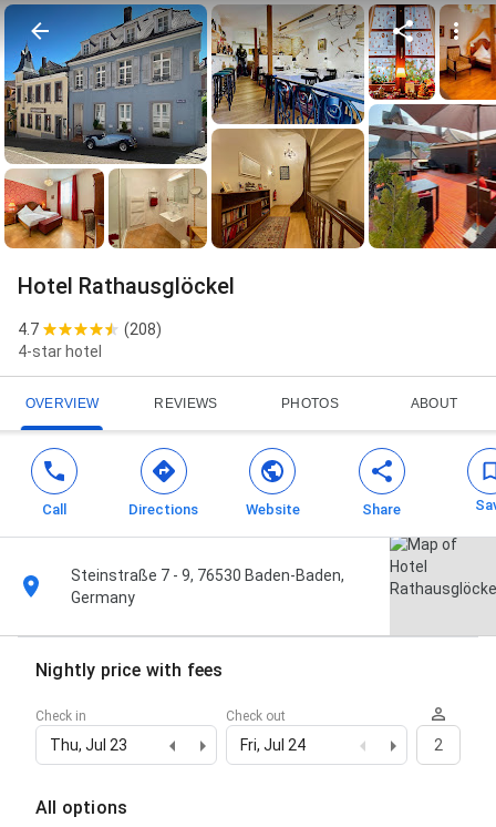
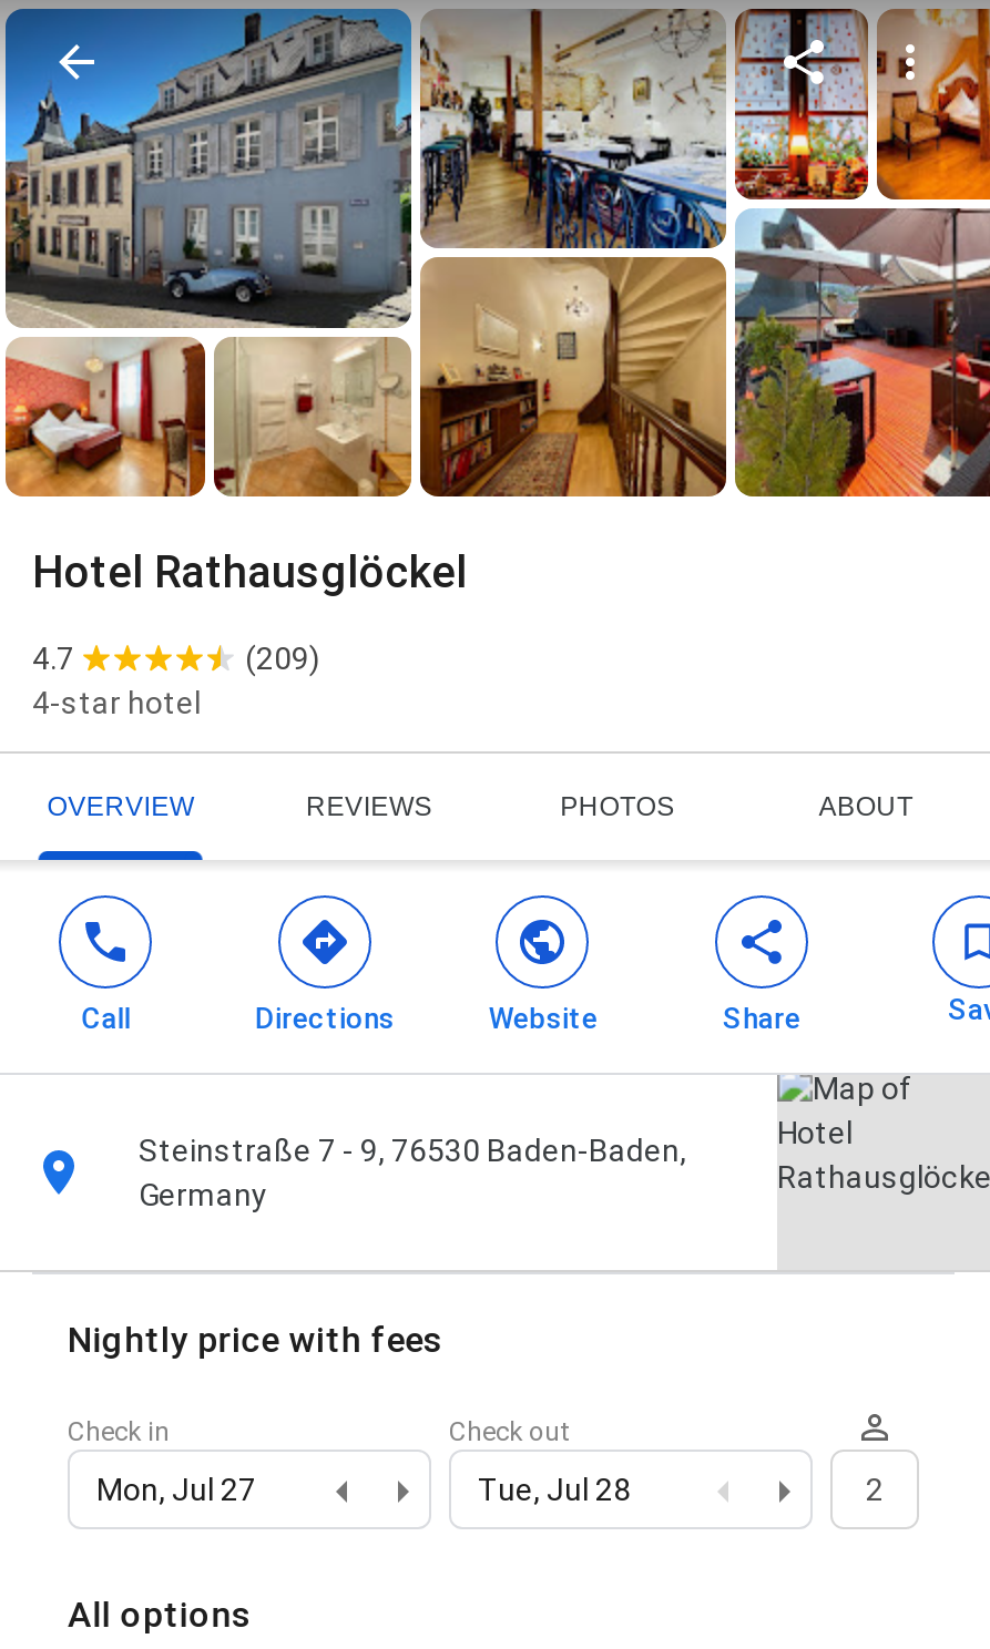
[124,321,162,338] (208) -> [245,641,320,676] (209)
[50,736,127,754] Thu, Jul 23 -> [96,1472,256,1508] Mon, Jul 27
[240,736,306,754] Fri, Jul 24 -> [478,1472,631,1508] Tue, Jul 28

